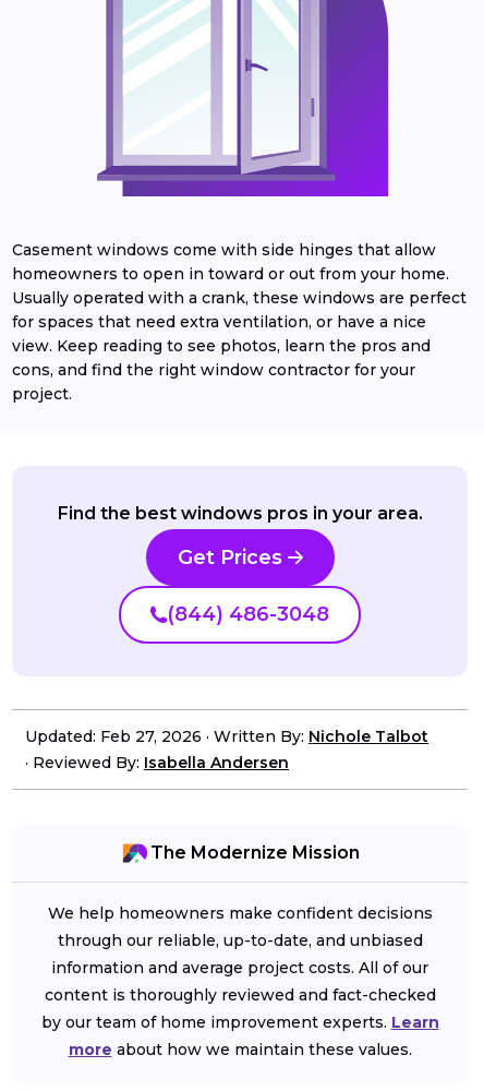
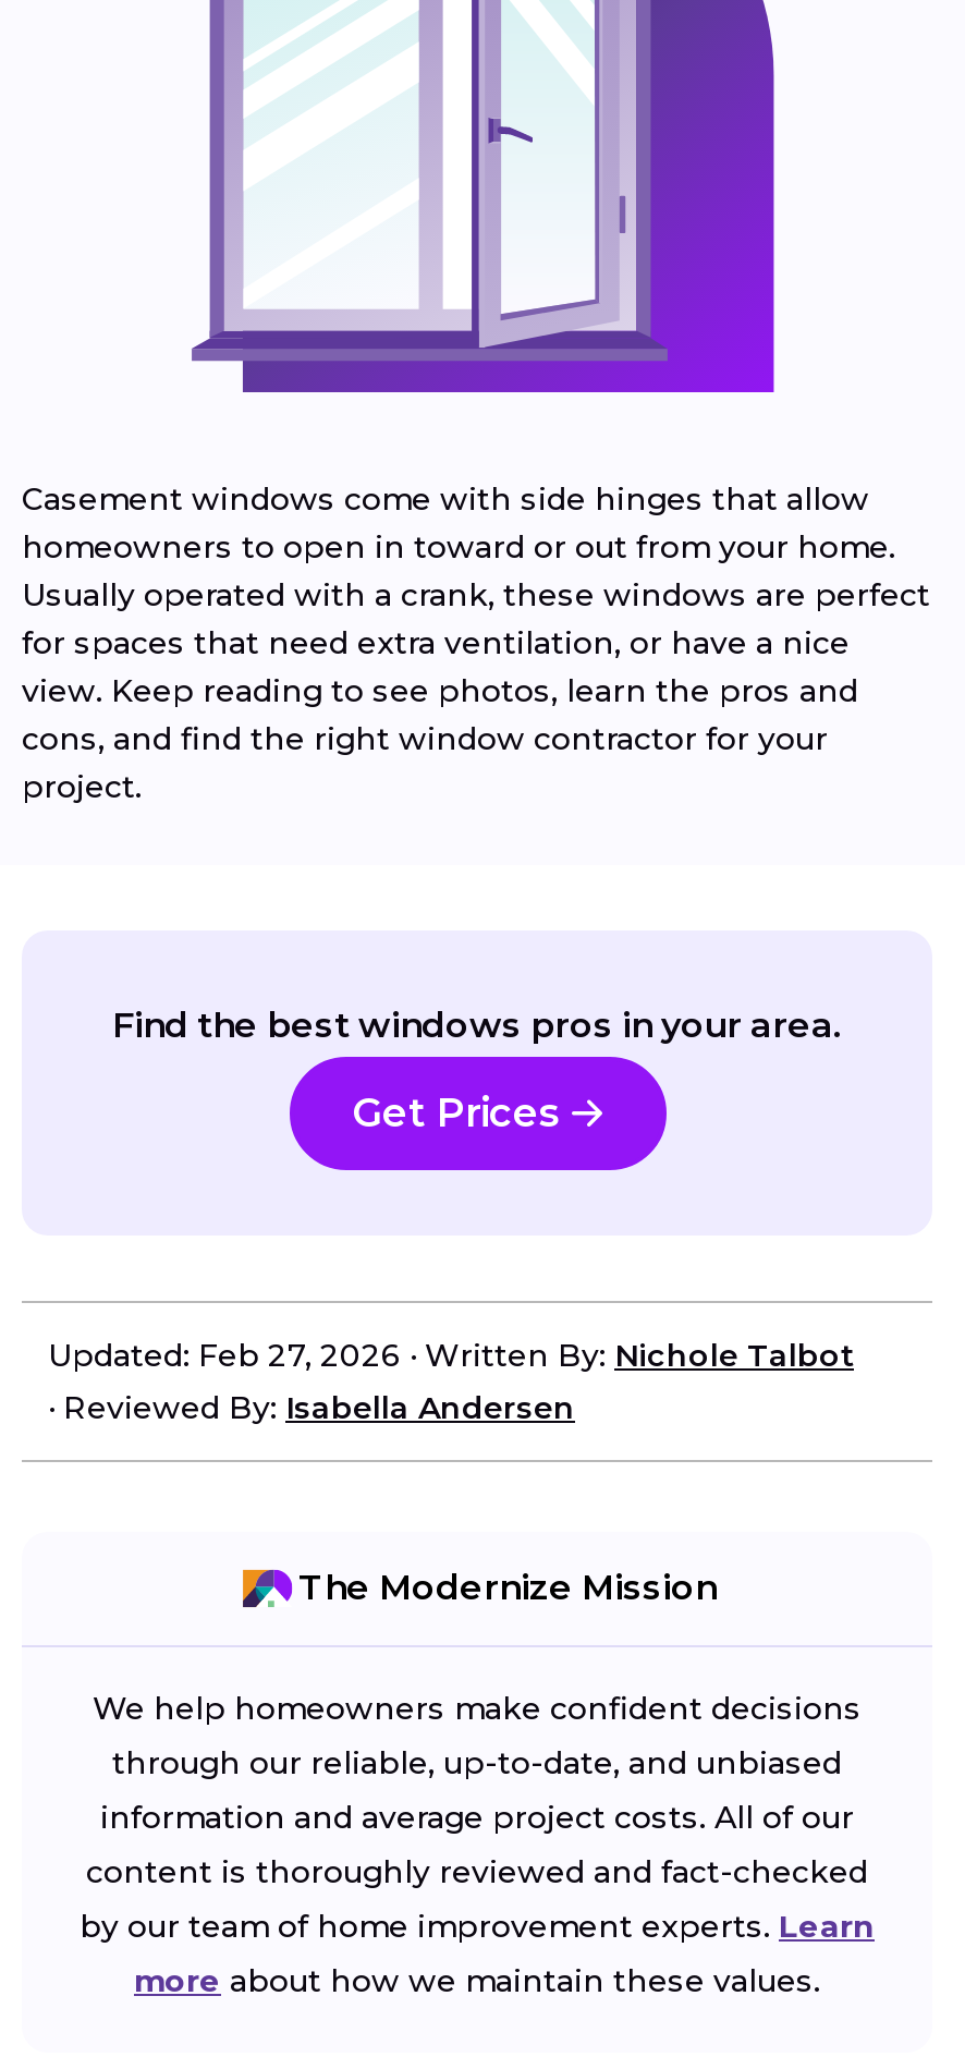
[167,602,329,626] (844) 486-3048 -> none

